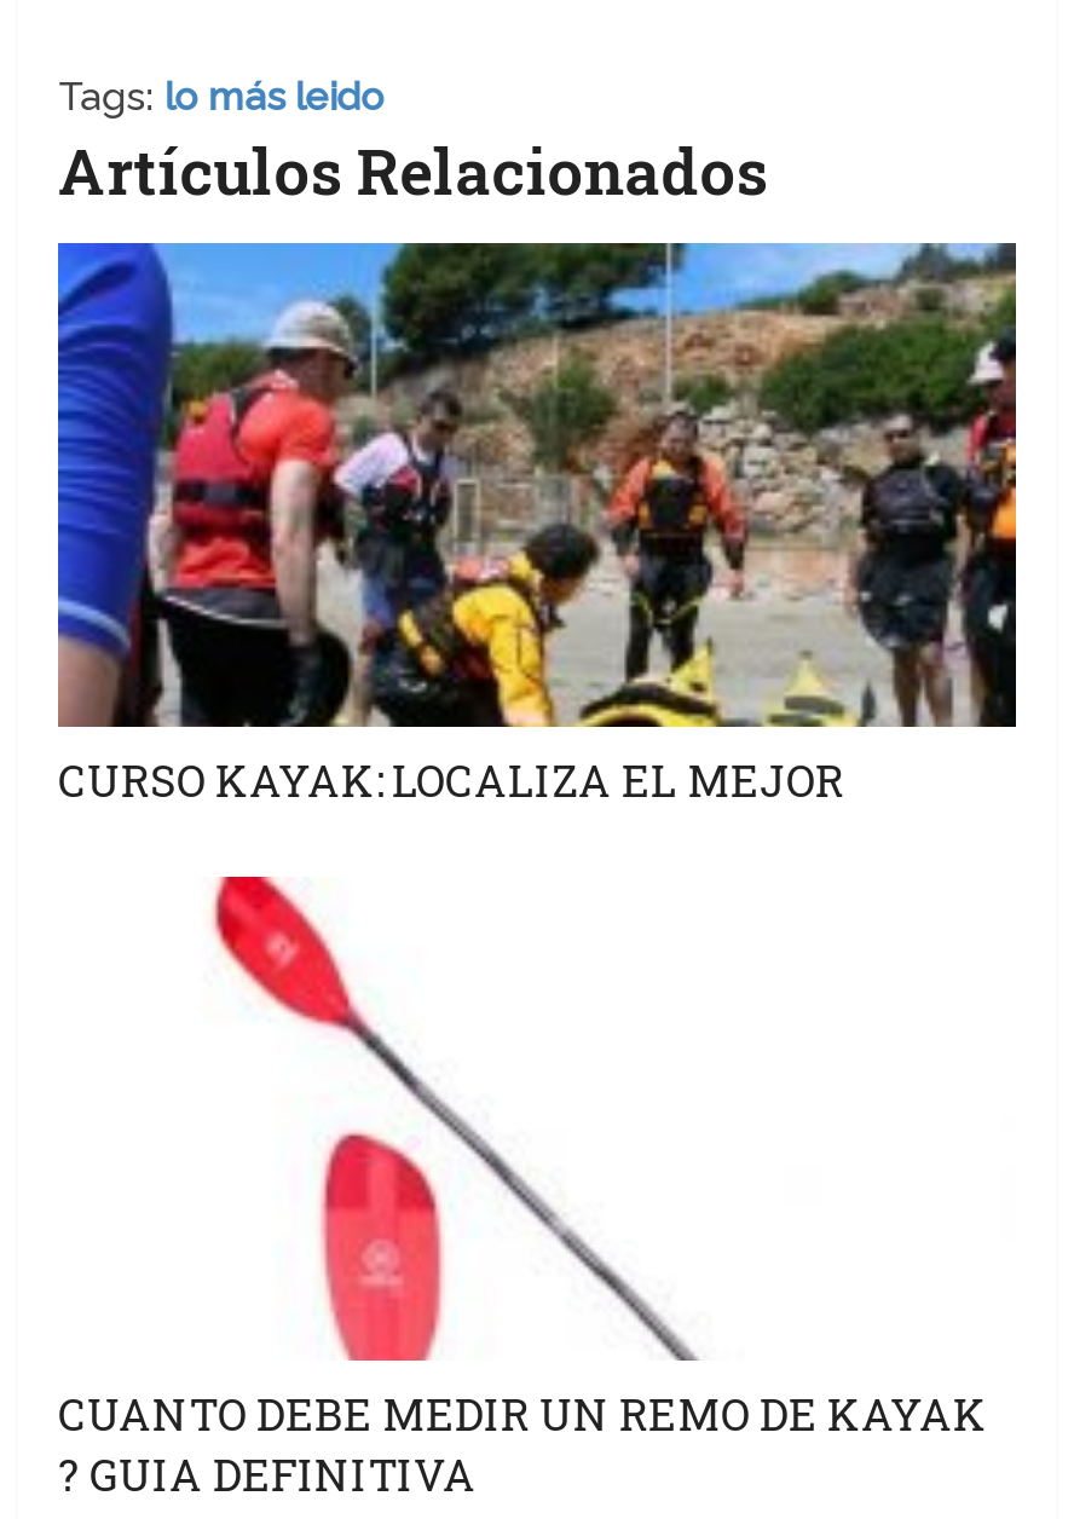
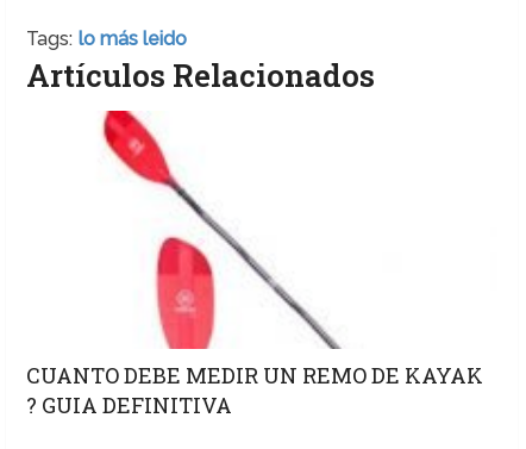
[56,241,1018,809] [image] | CURSO KAYAK: LOCALIZA EL MEJOR -> none

